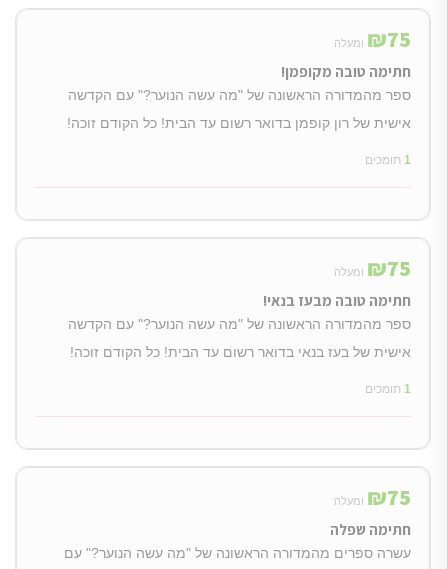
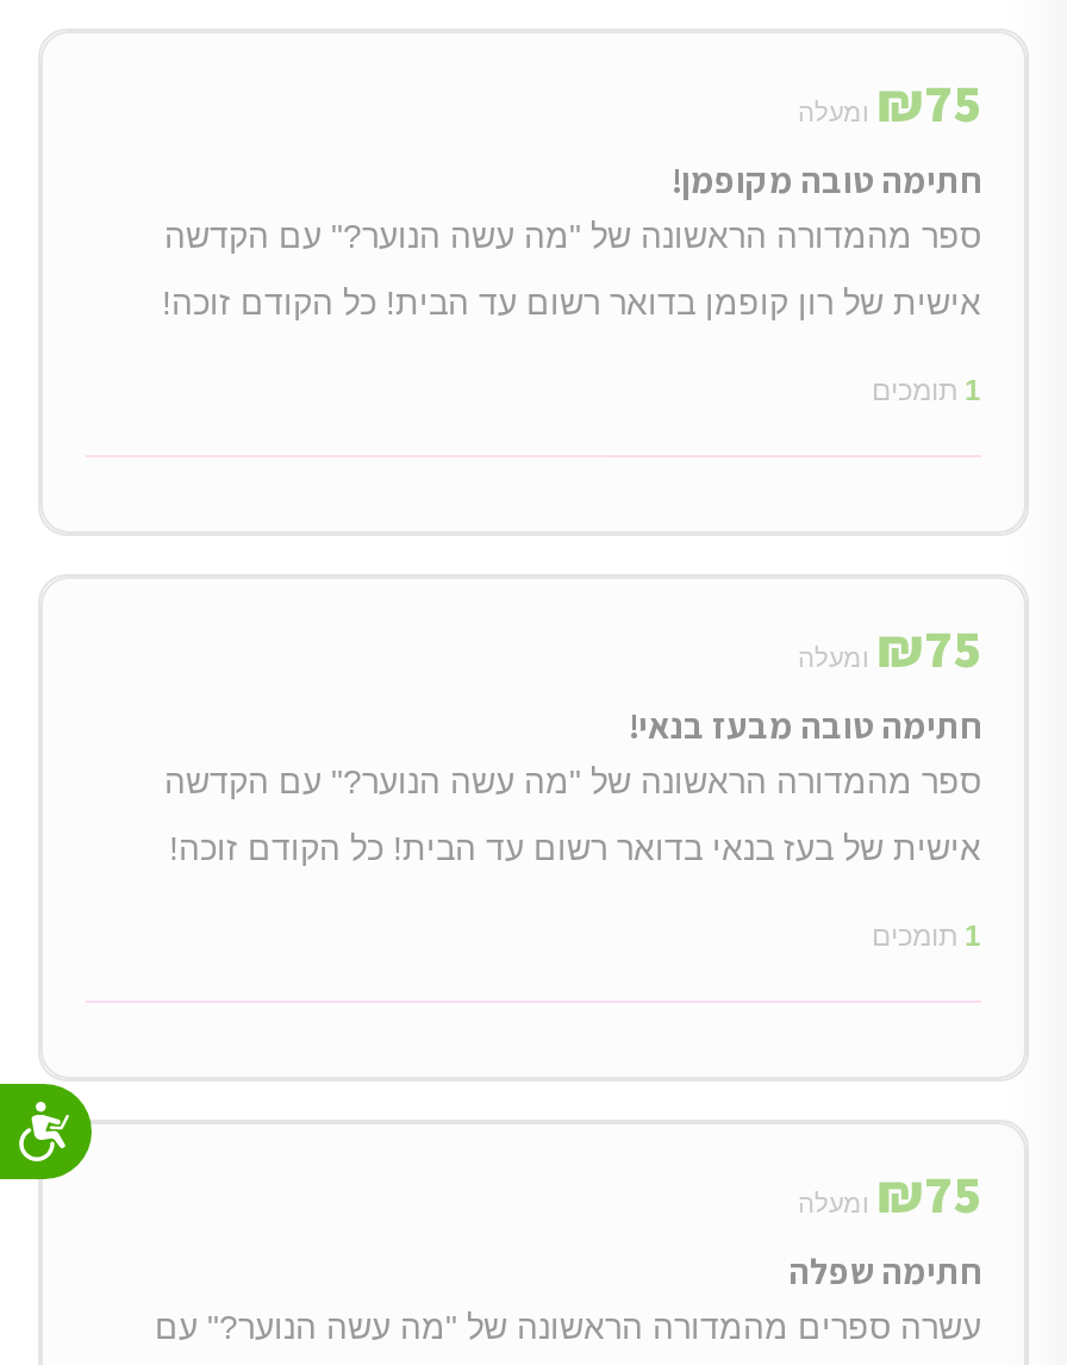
none -> [7,1079,95,1184] [image]

